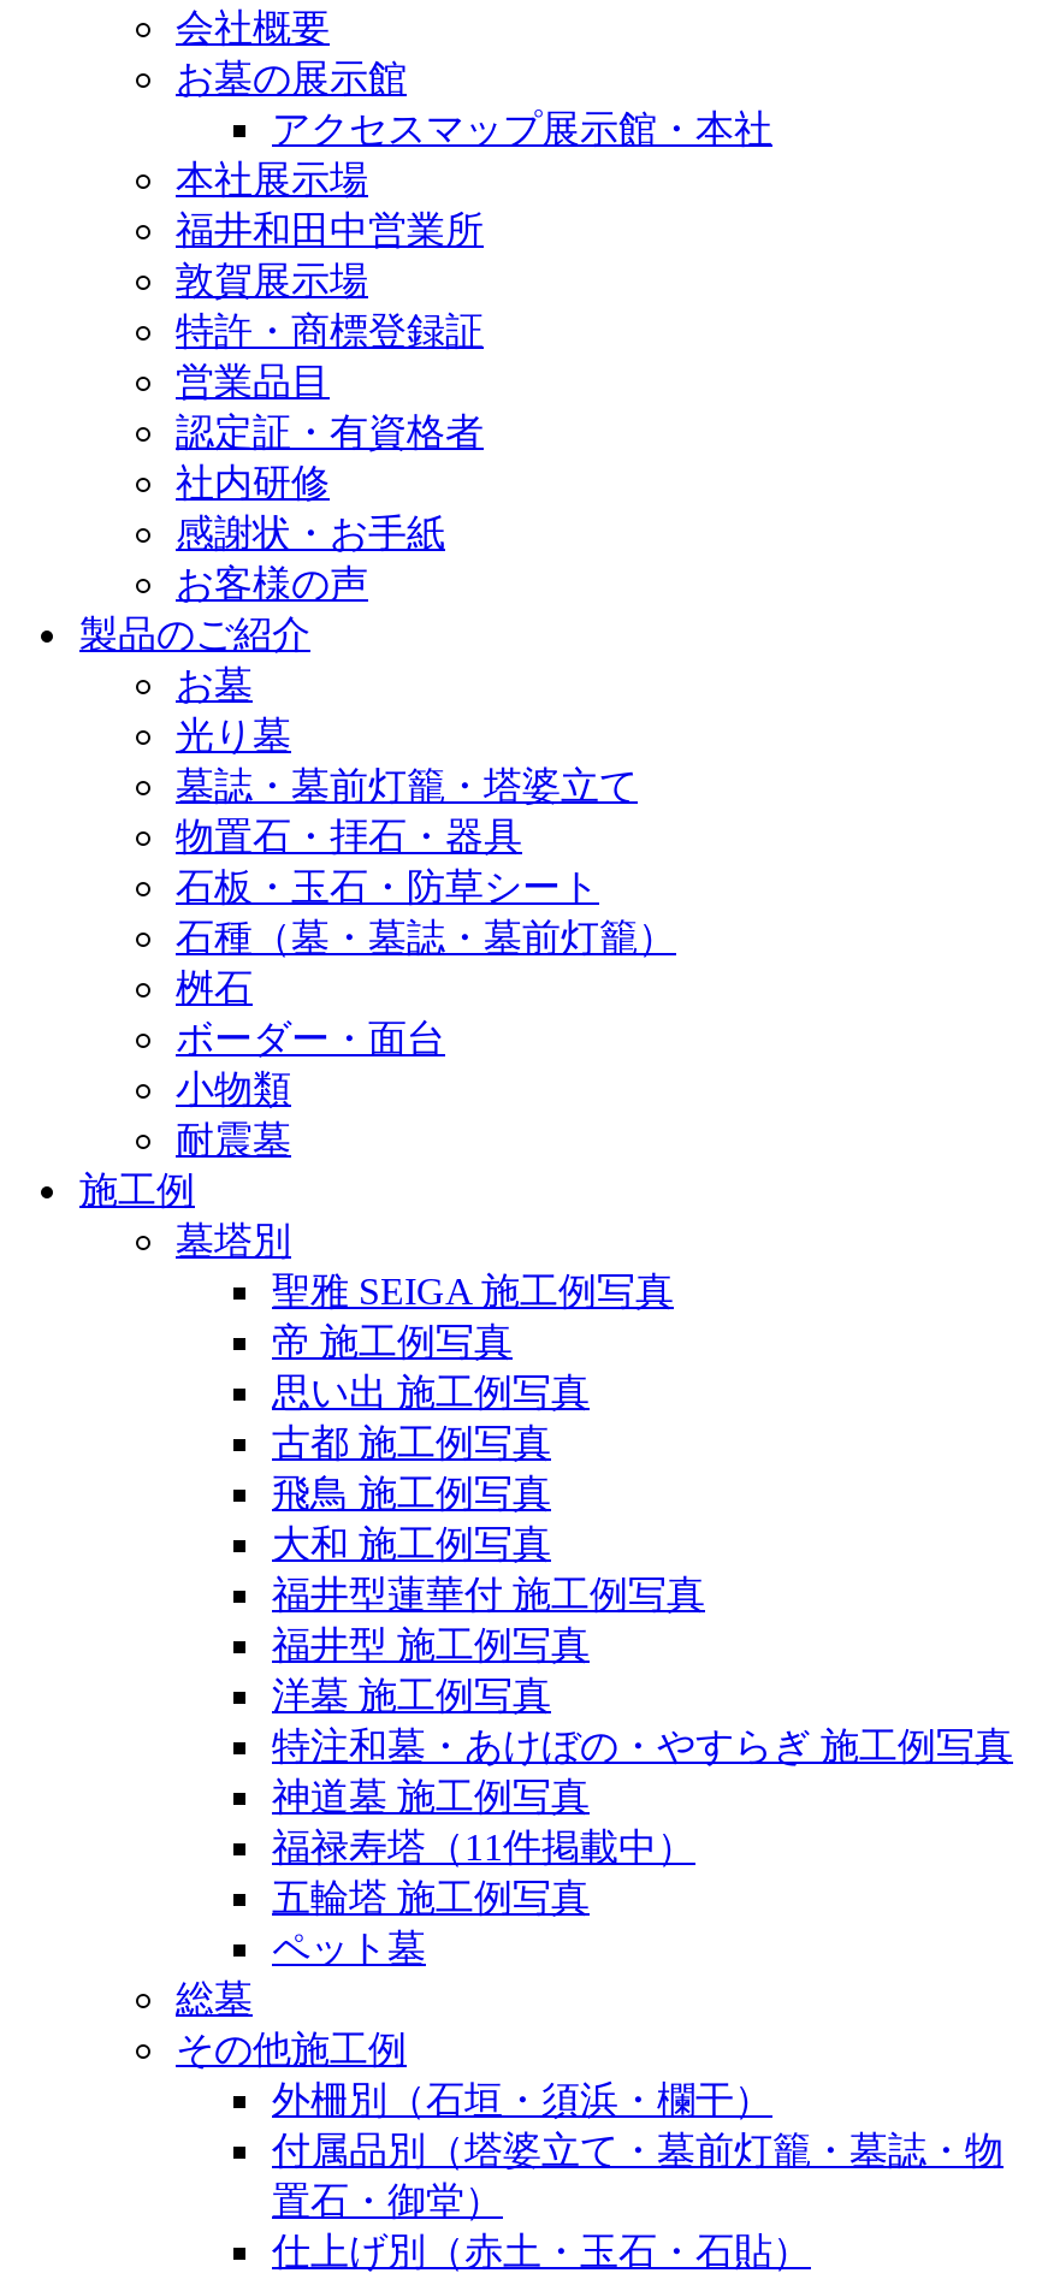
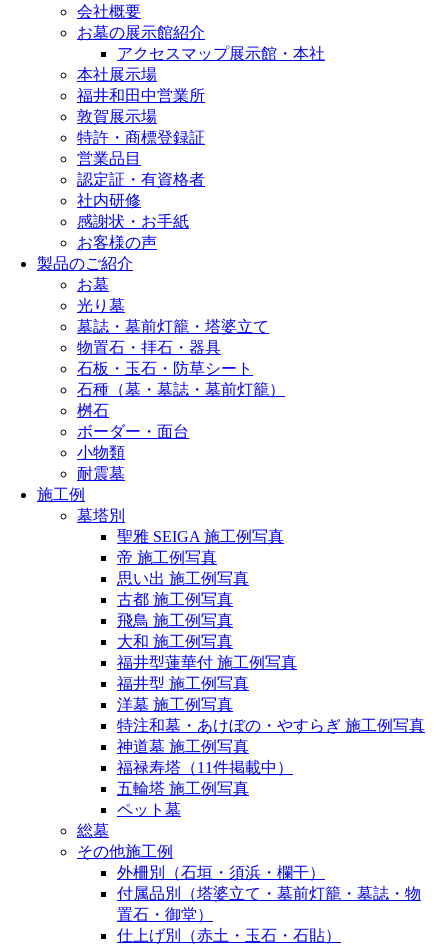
[176,58,407,99] お墓の展示館 -> [77,24,205,41] お墓の展示館紹介

